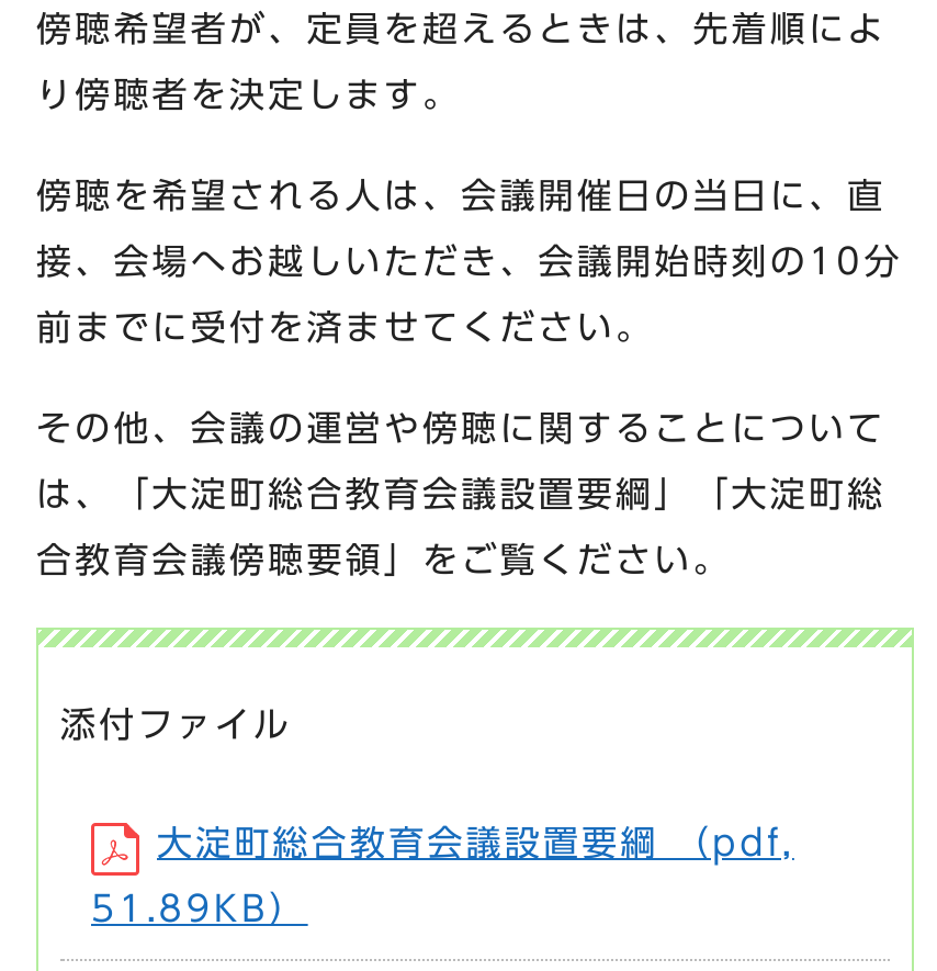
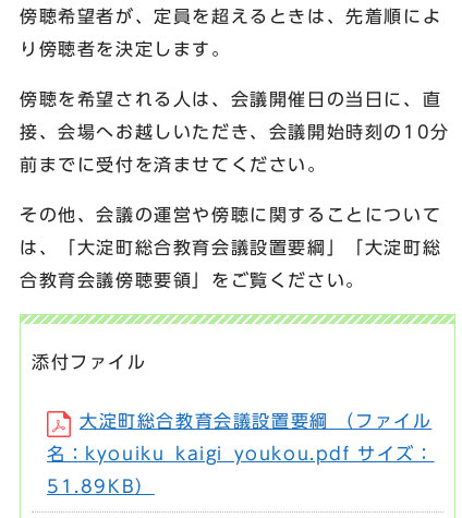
[157,825,794,860] 大淀町総合教育会議設置要綱 （pdf, -> [47,412,434,462] 大淀町総合教育会議設置要綱 （ファイル | 名：kyouiku_kaigi_youkou.pdf サイズ：

